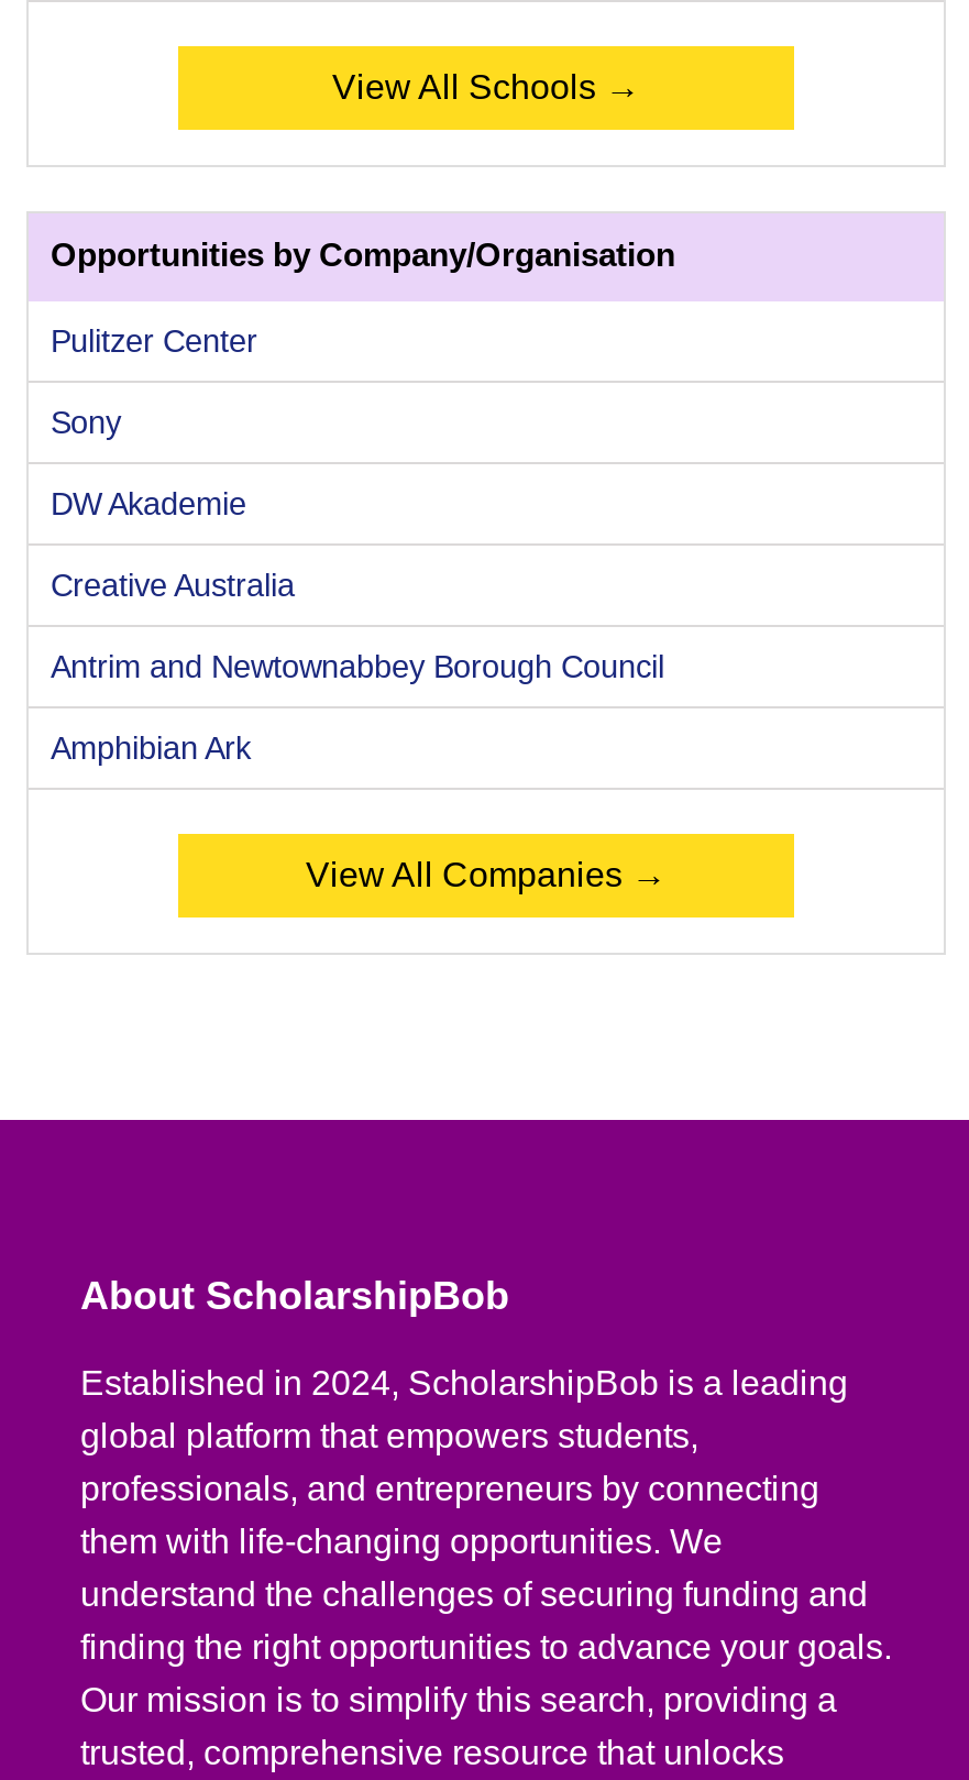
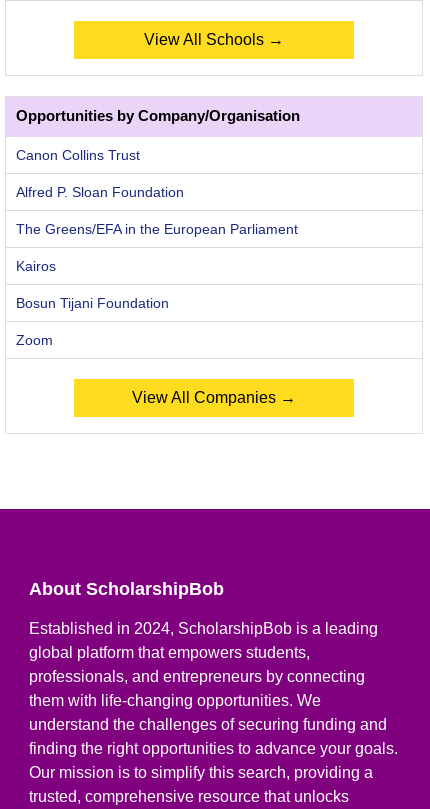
[51,323,257,358] Pulitzer Center -> [16,147,140,163] Canon Collins Trust
[51,404,121,439] Sony -> [16,184,184,200] Alfred P. Sloan Foundation
[51,486,246,521] DW Akademie -> [16,221,298,237] The Greens/EFA in the European Parliament
[51,567,295,602] Creative Australia -> [16,258,56,274] Kairos
[51,648,664,684] Antrim and Newtownabbey Borough Council -> [16,295,169,311] Bosun Tijani Foundation
[51,730,251,765] Amphibian Ark -> [16,332,53,348] Zoom

